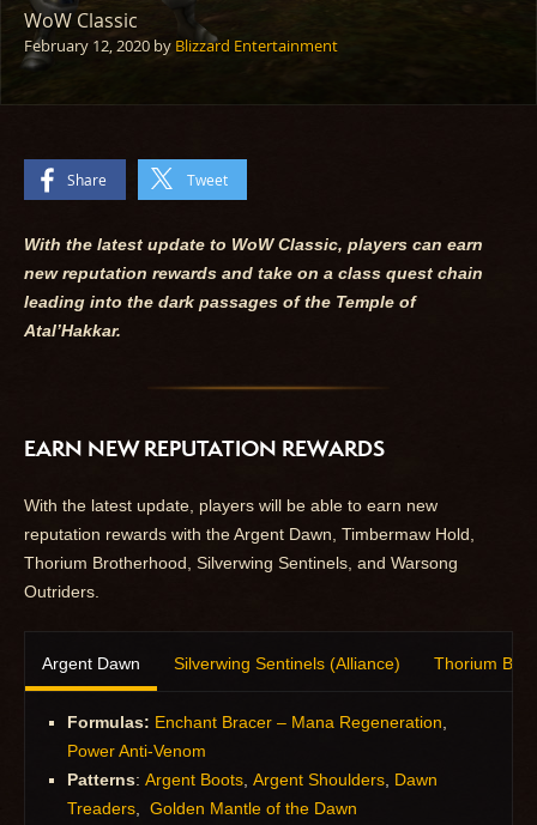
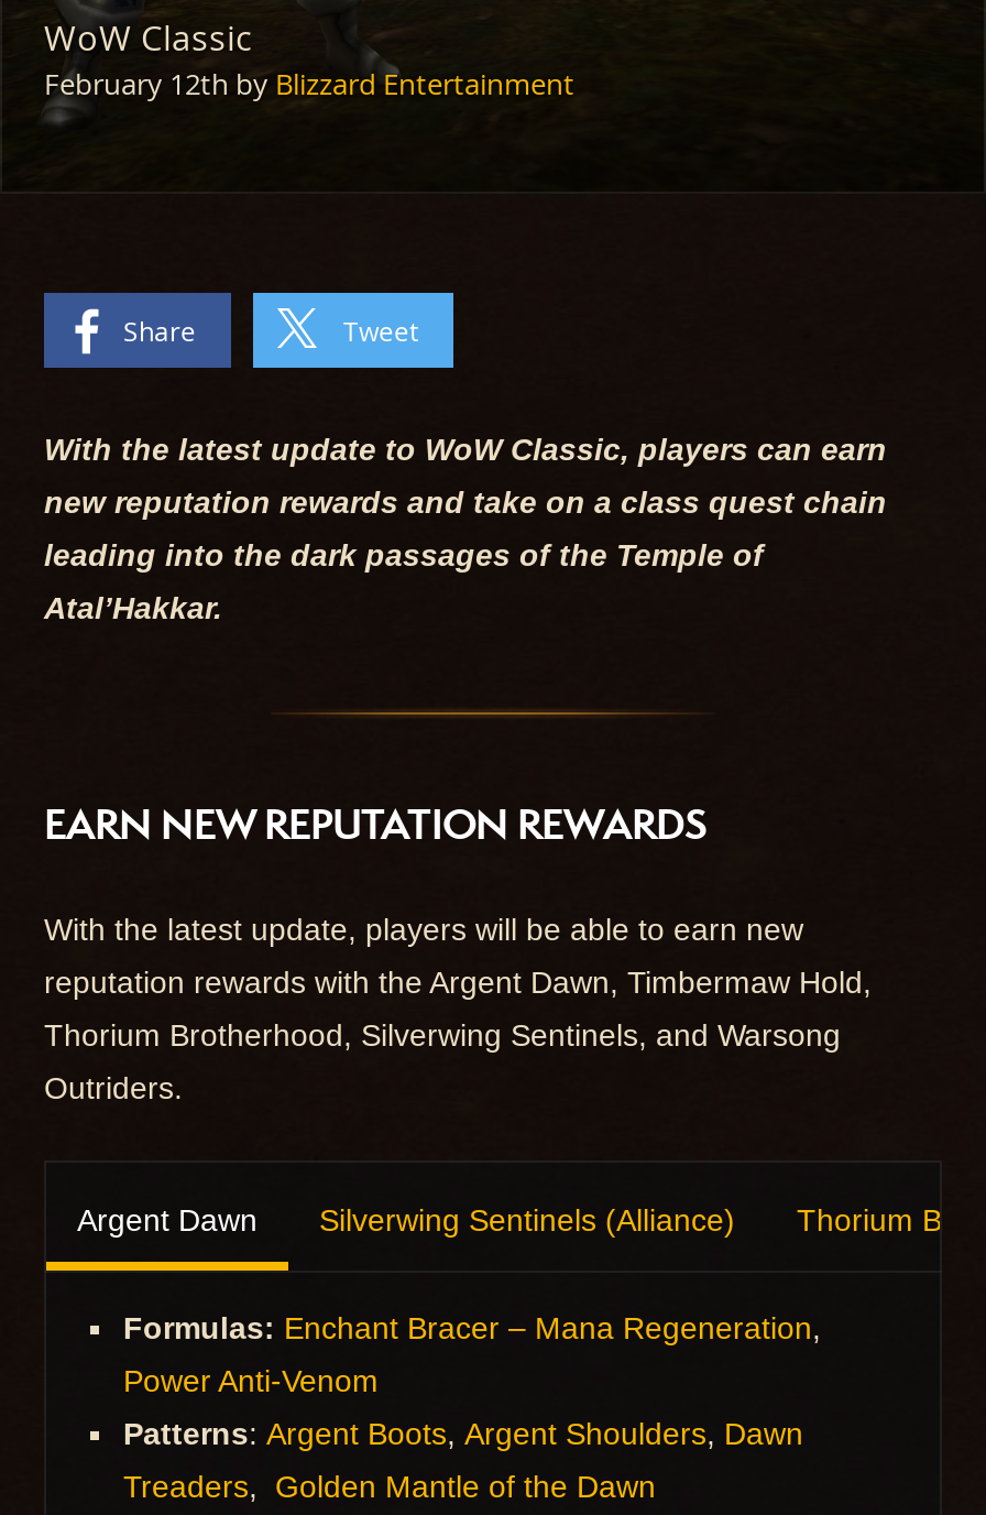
[24,35,338,56] February 12, 2020 by Blizzard Entertainment -> [44,64,574,103] February 12th by Blizzard Entertainment

